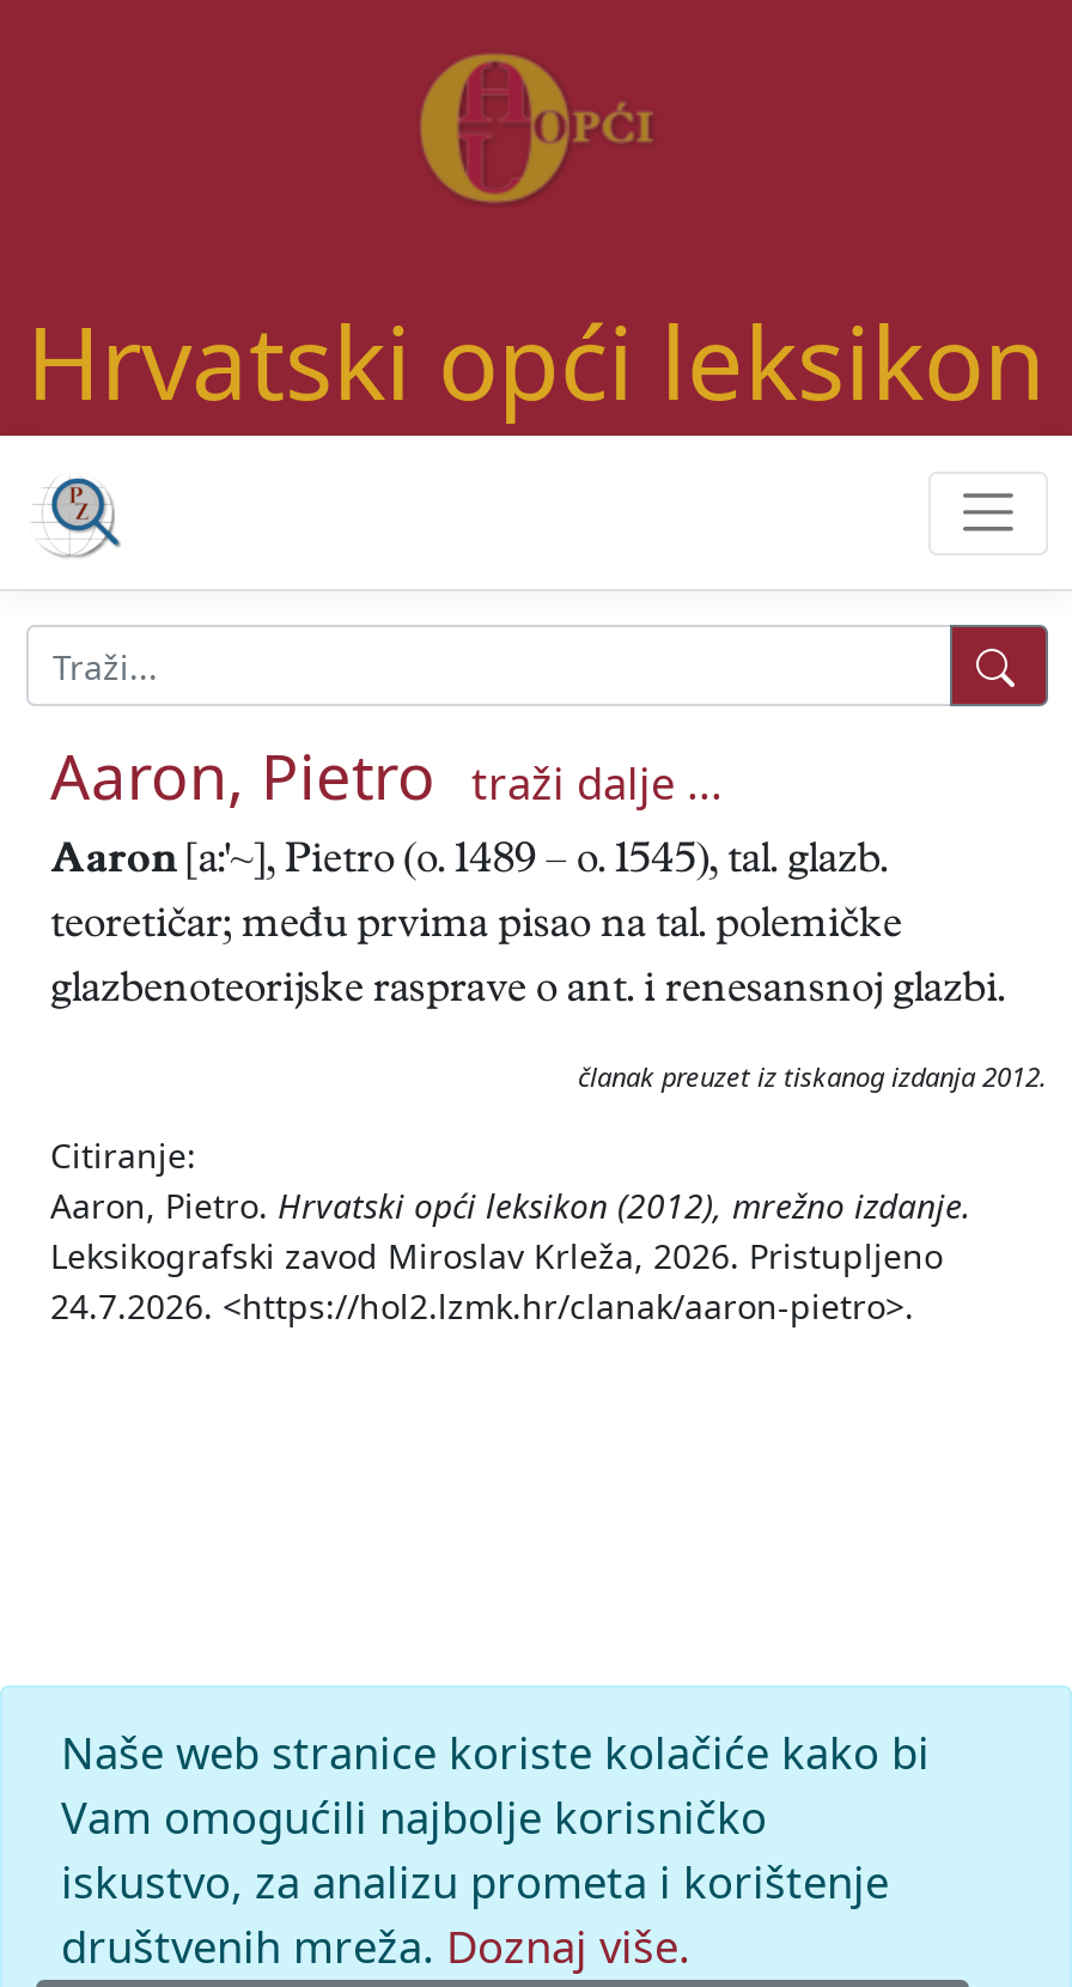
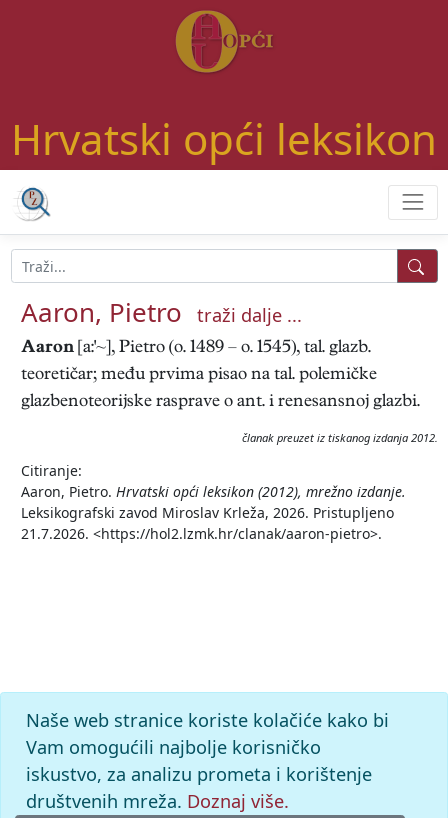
[50,1283,914,1329] 24.7.2026. <https://hol2.lzmk.hr/clanak/aaron-pietro>. -> [21,524,382,543] 21.7.2026. <https://hol2.lzmk.hr/clanak/aaron-pietro>.

